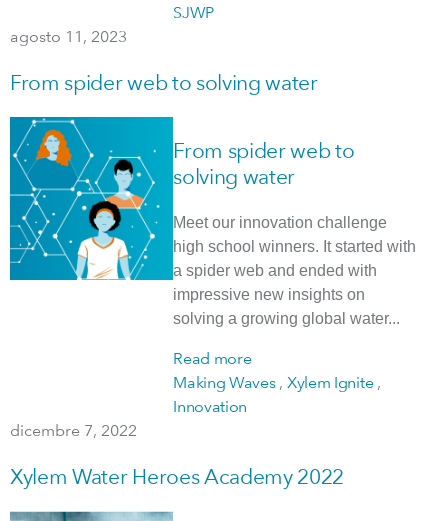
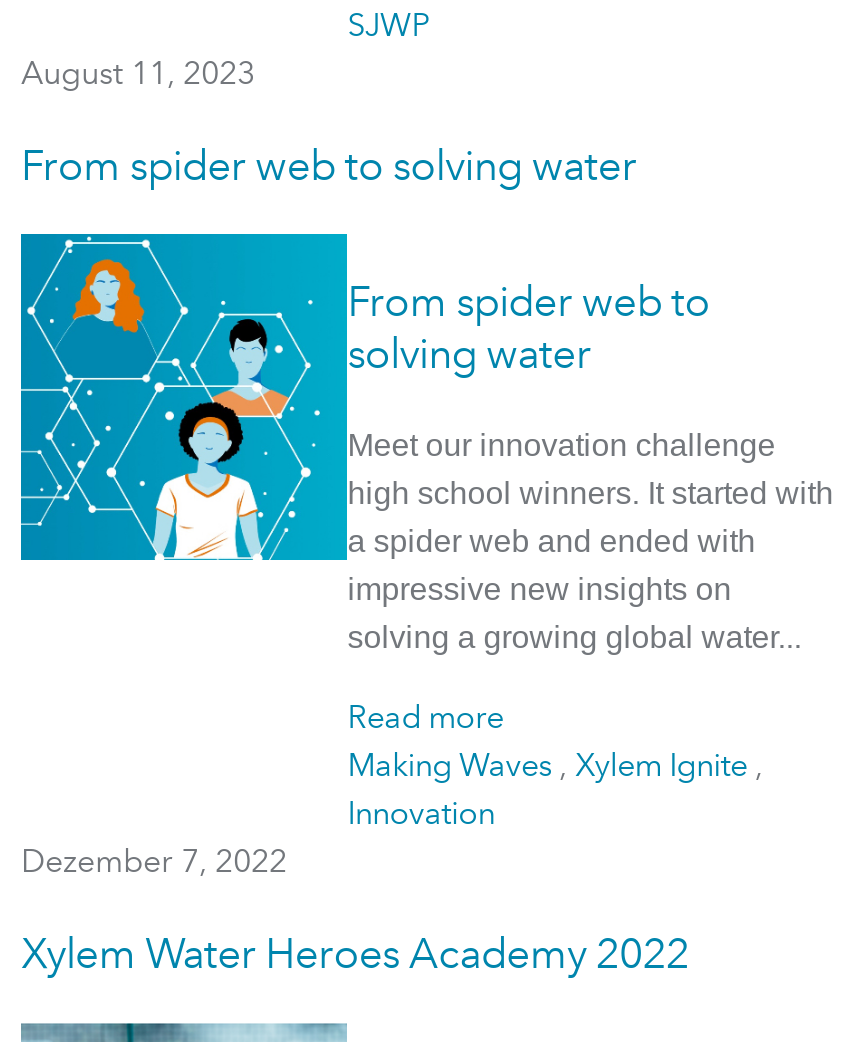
[10,27,127,46] agosto 11, 2023 -> [21,54,255,92] August 11, 2023
[10,421,137,440] dicembre 7, 2022 -> [21,842,287,880] Dezember 7, 2022

